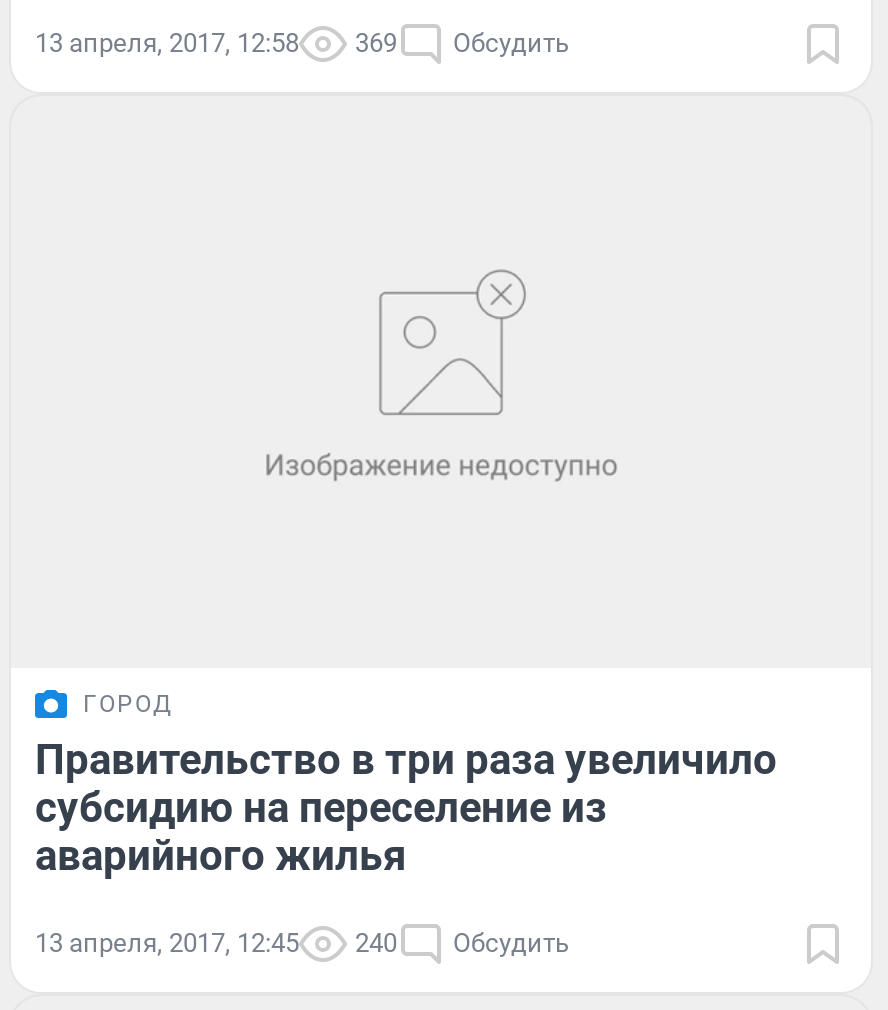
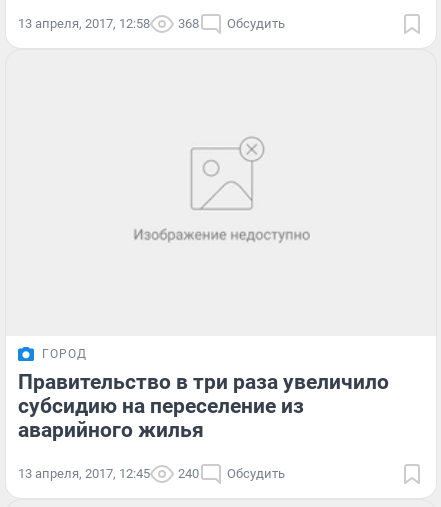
[35,27,569,57] 13 апреля, 2017, 12:58 369 Обсудить -> [18,15,285,30] 13 апреля, 2017, 12:58 368 Обсудить

